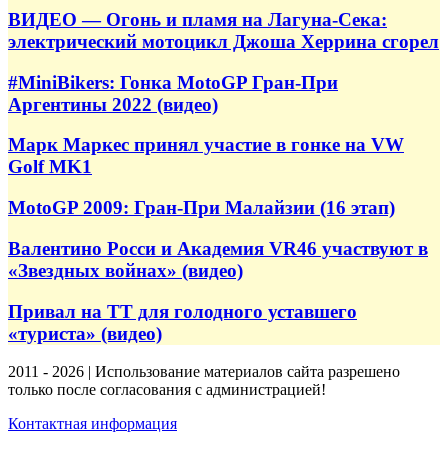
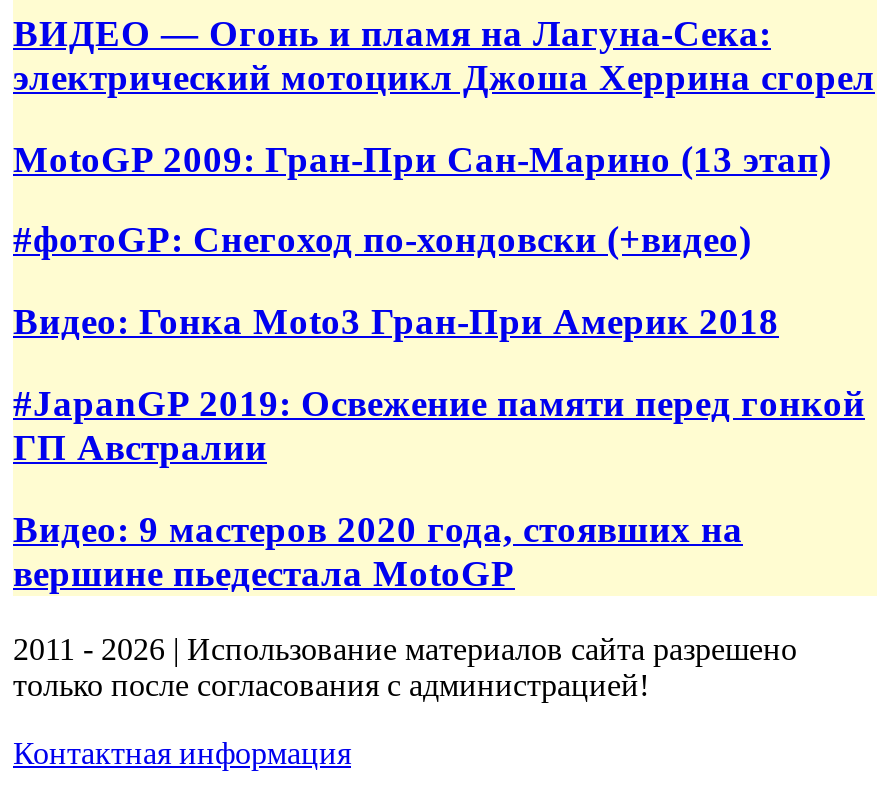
[8,72,338,115] #MiniBikers: Гонка MotoGP Гран-При | Аргентины 2022 (видео) -> [13,137,831,179] MotoGP 2009: Гран-При Сан-Марино (13 этап)
[8,134,404,177] Марк Маркес принял участие в гонке на VW | Golf MK1 -> [13,219,751,261] #фотоGP: Снегоход по-хондовски (+видео)
[8,197,395,218] MotoGP 2009: Гран-При Малайзии (16 этап) -> [13,300,779,342] Видео: Гонка Moto3 Гран-При Америк 2018
[8,238,428,281] Валентино Росси и Академия VR46 участвуют в | «Звездных войнах» (видео) -> [13,382,865,468] #JapanGP 2019: Освежение памяти перед гонкой | ГП Австралии
[8,301,357,344] Привал на ТТ для голодного уставшего | «туриста» (видео) -> [13,507,743,593] Видео: 9 мастеров 2020 года, стоявших на | вершине пьедестала MotoGP

